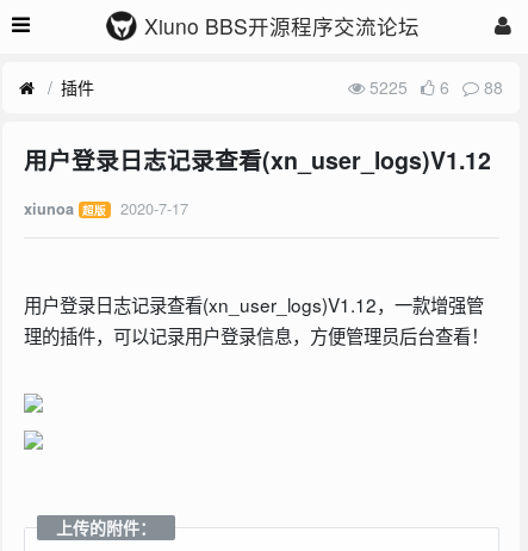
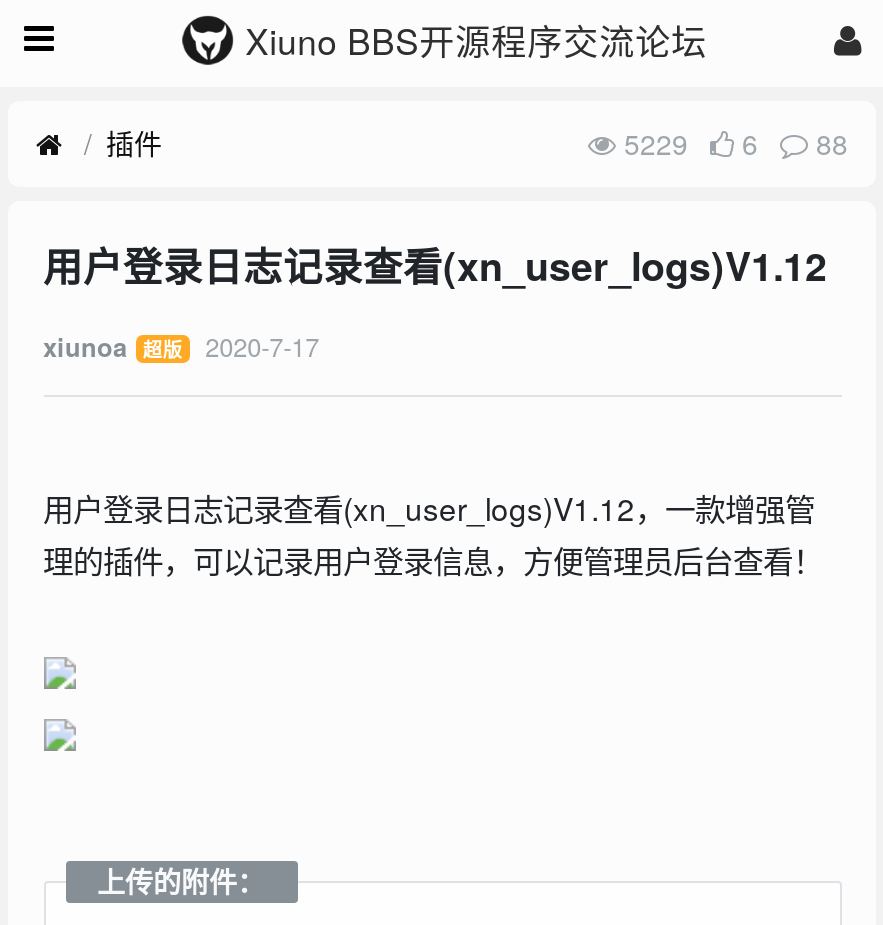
[365,75,503,98] 5225 6 88 -> [616,122,848,162] 5229 6 88

